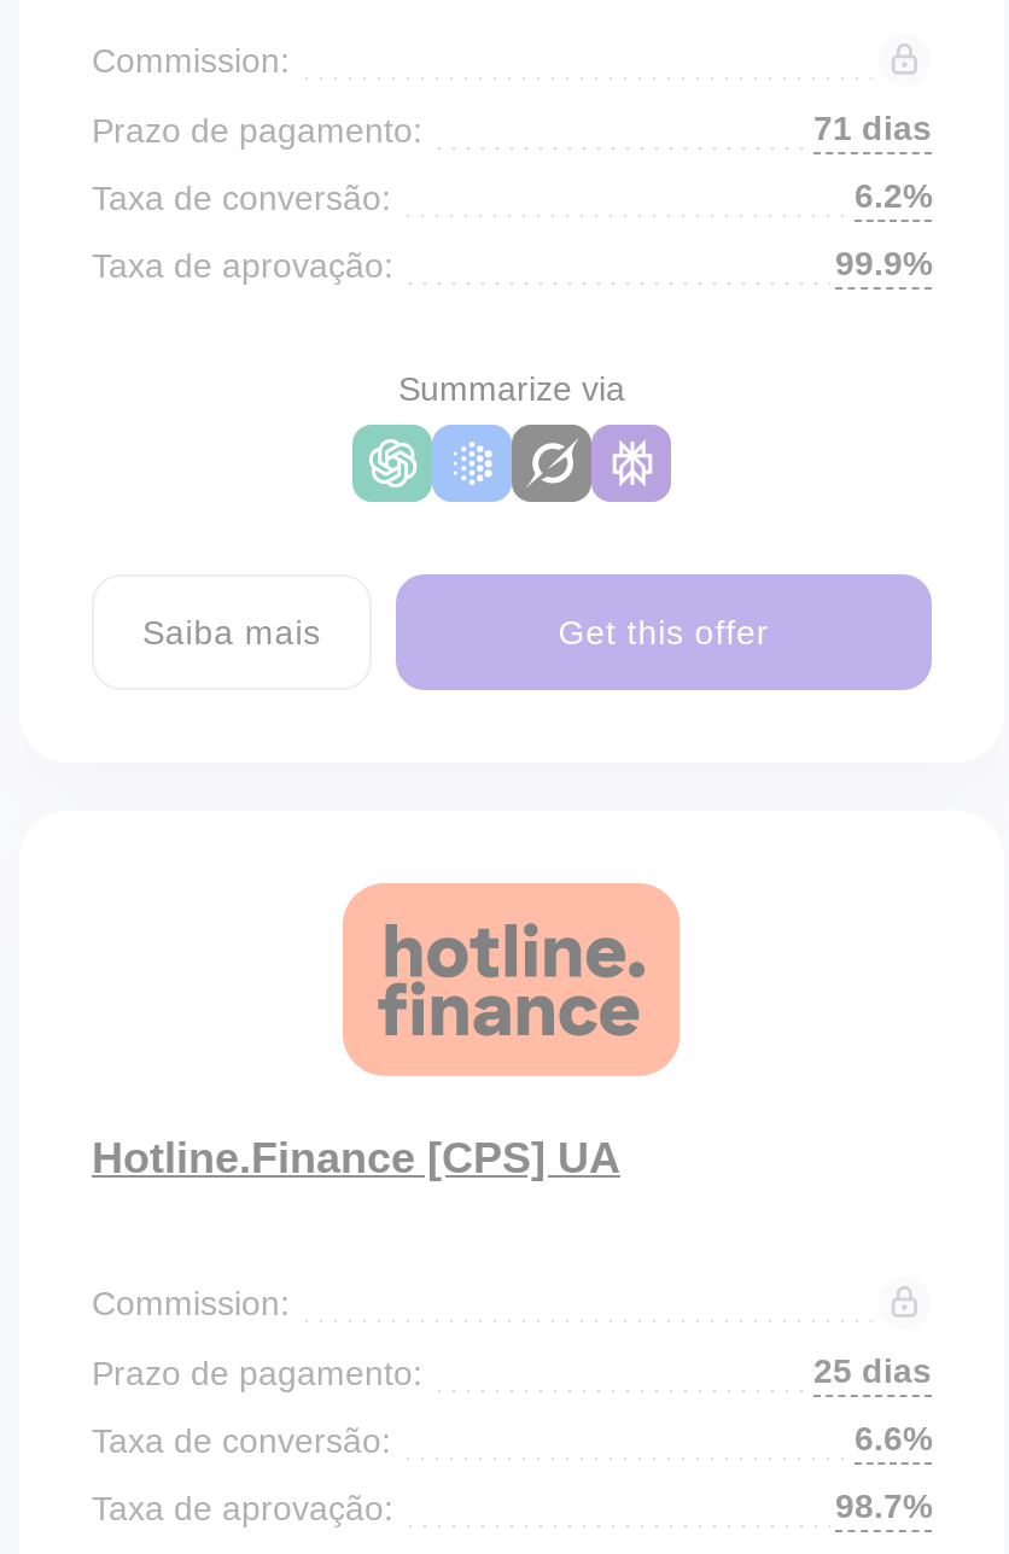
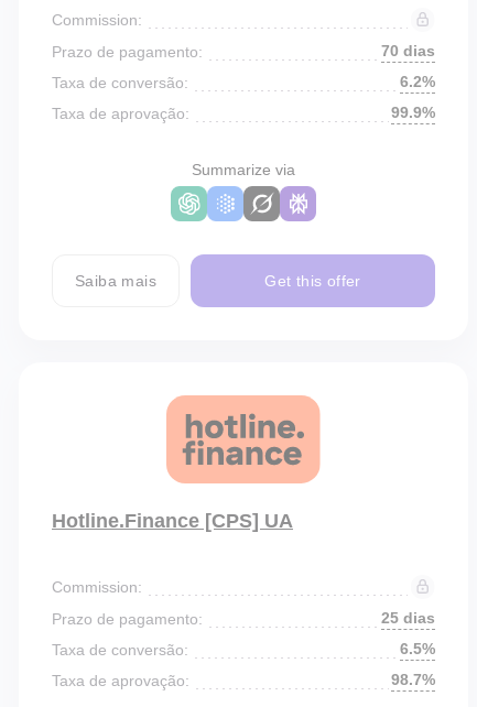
[813,109,932,147] 71 dias -> [381,42,435,59] 70 dias
[855,1419,932,1457] 6.6% -> [400,640,435,657] 6.5%

